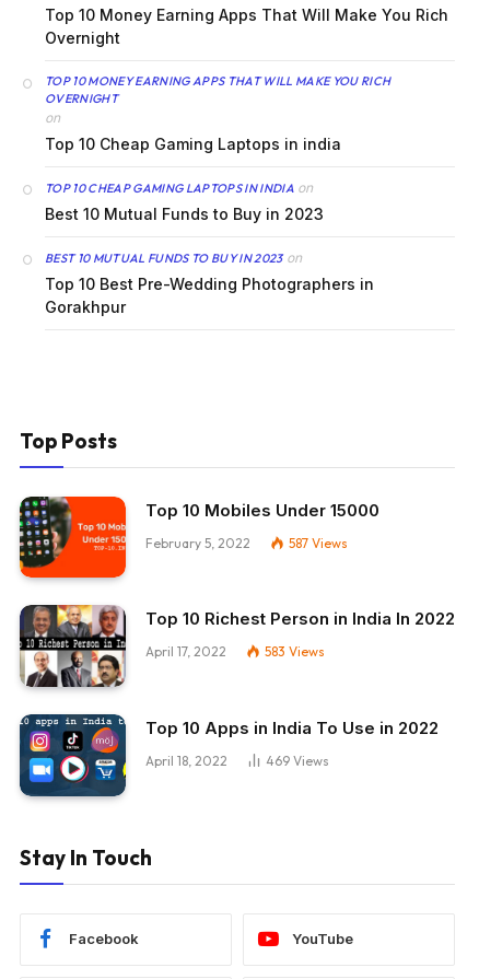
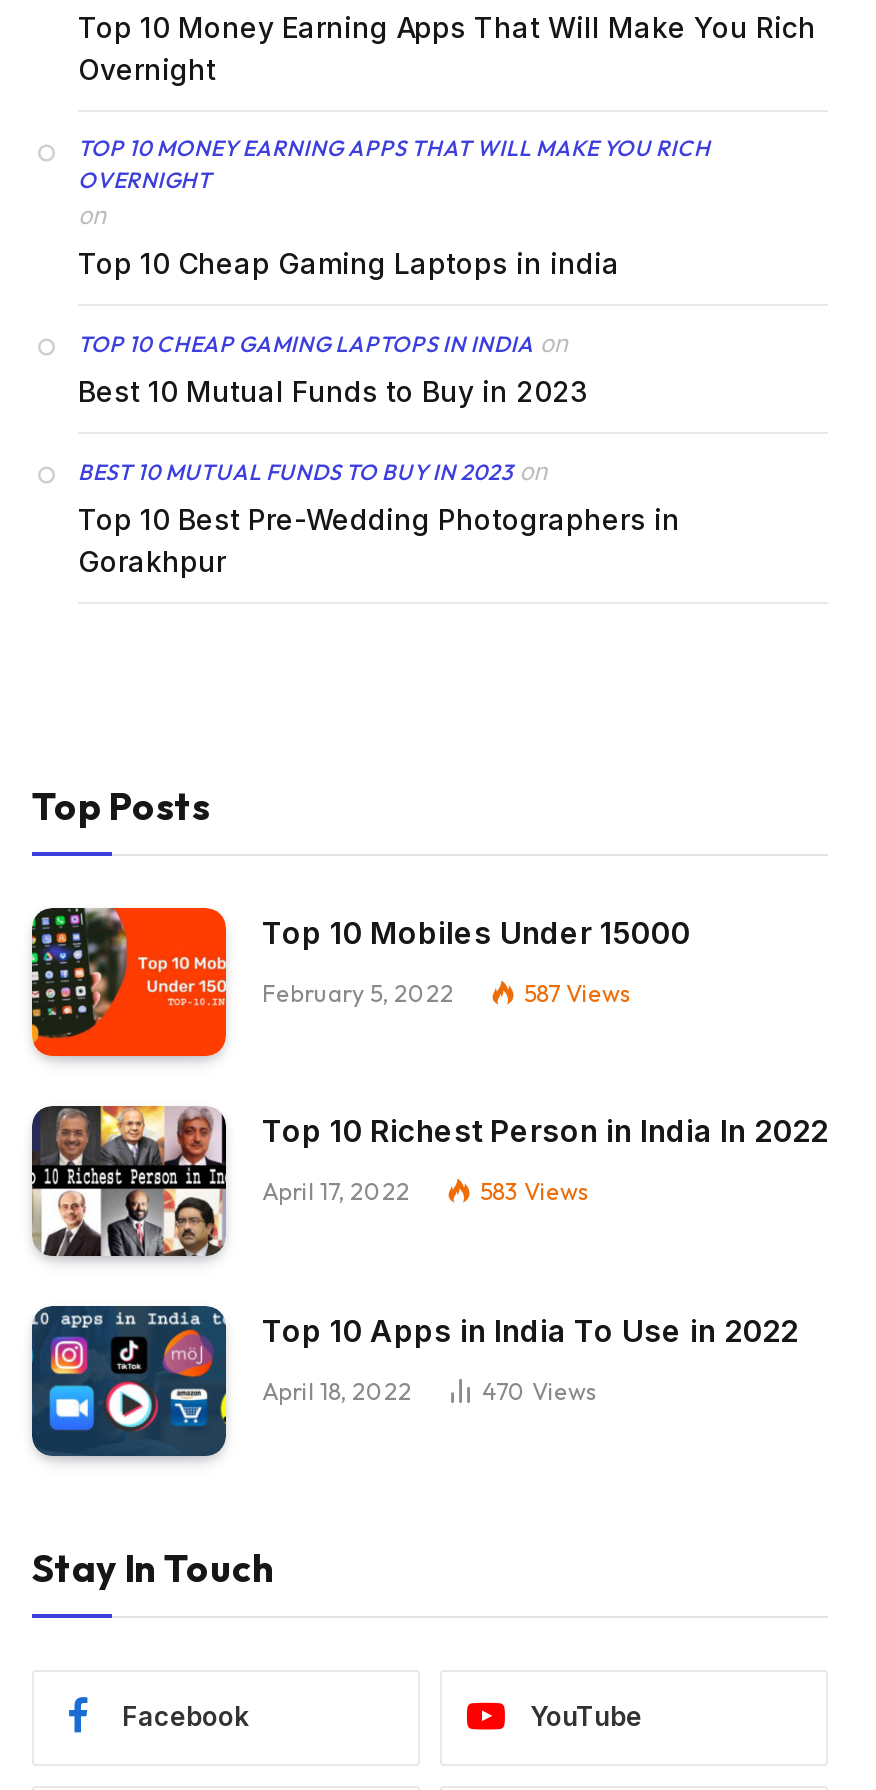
[266,752,329,769] 469 Views -> [482,1376,598,1406] 470 Views

